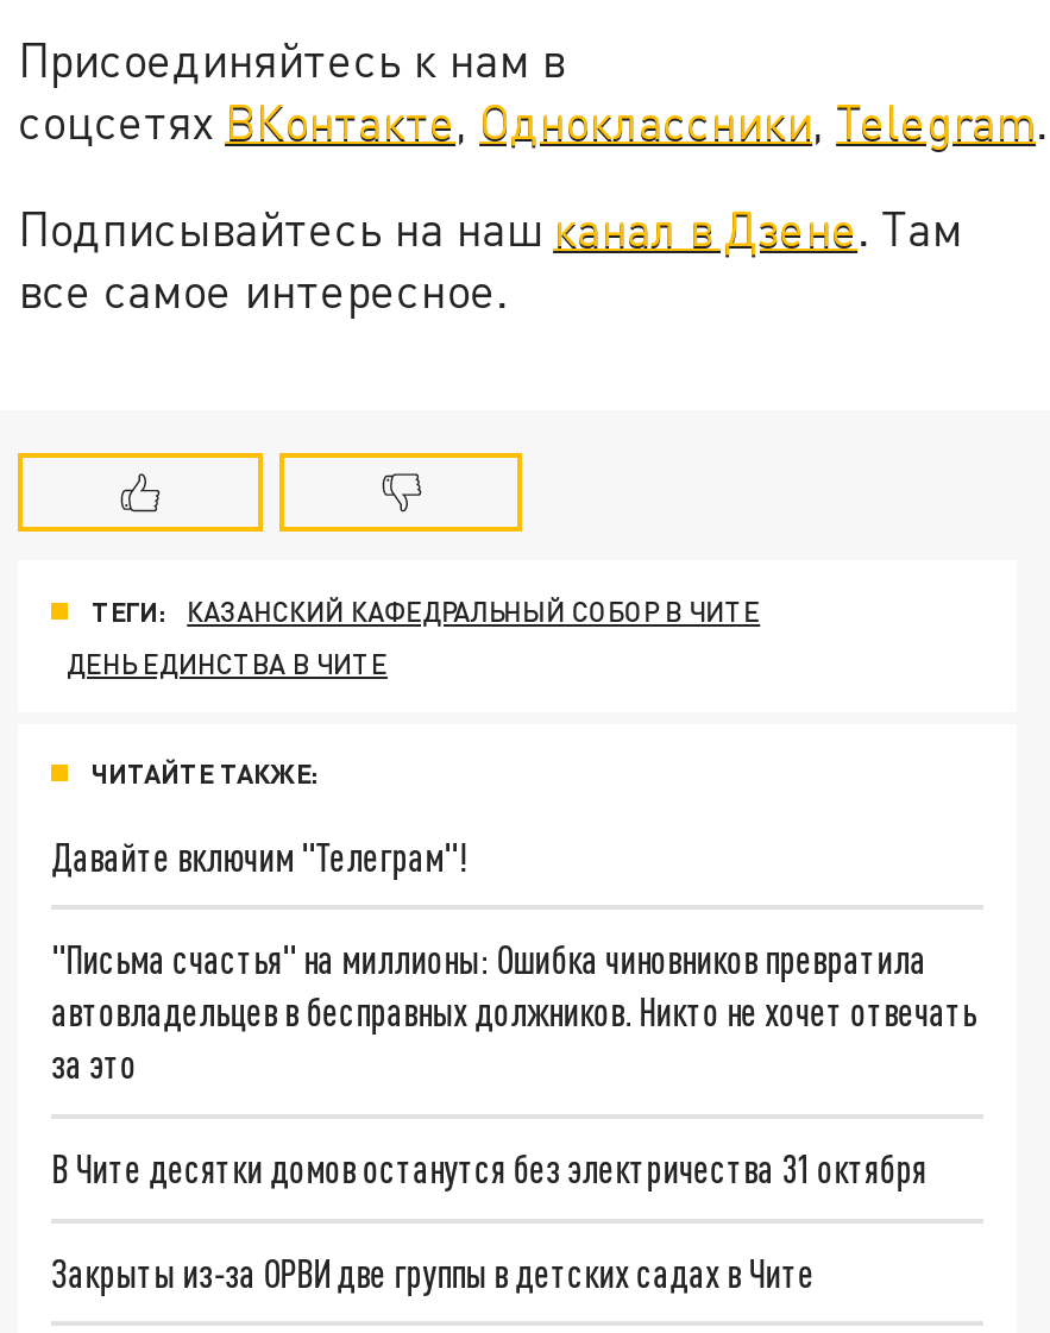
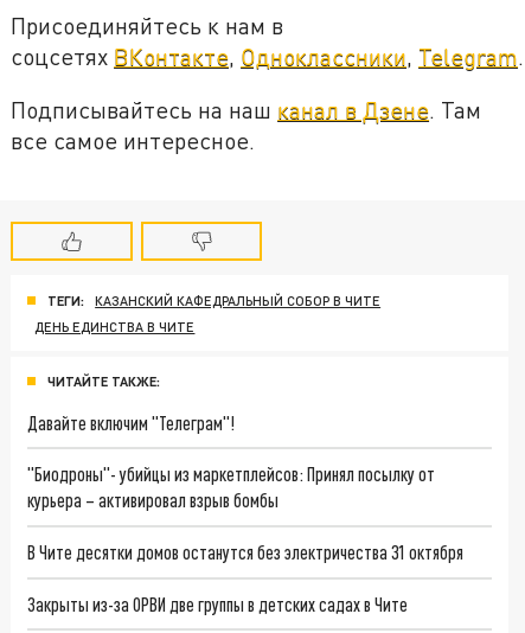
[51,936,977,1086] "Письма счастья" на миллионы: Ошибка чиновников превратила | автовладельцев в бесправных должников. Никто не хочет отвечать | за это -> [27,463,435,511] "Биодроны"- убийцы из маркетплейсов: Принял посылку от | курьера – активировал взрыв бомбы

